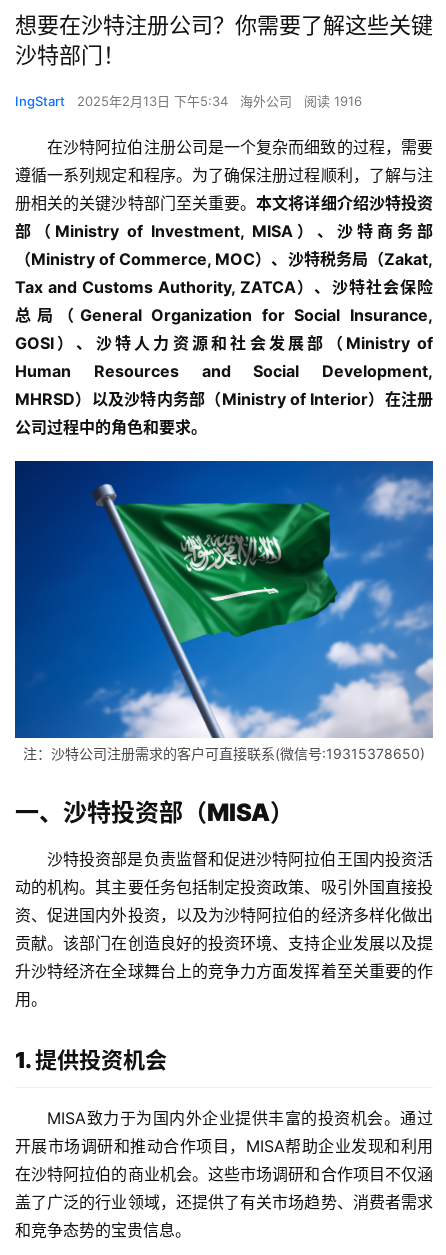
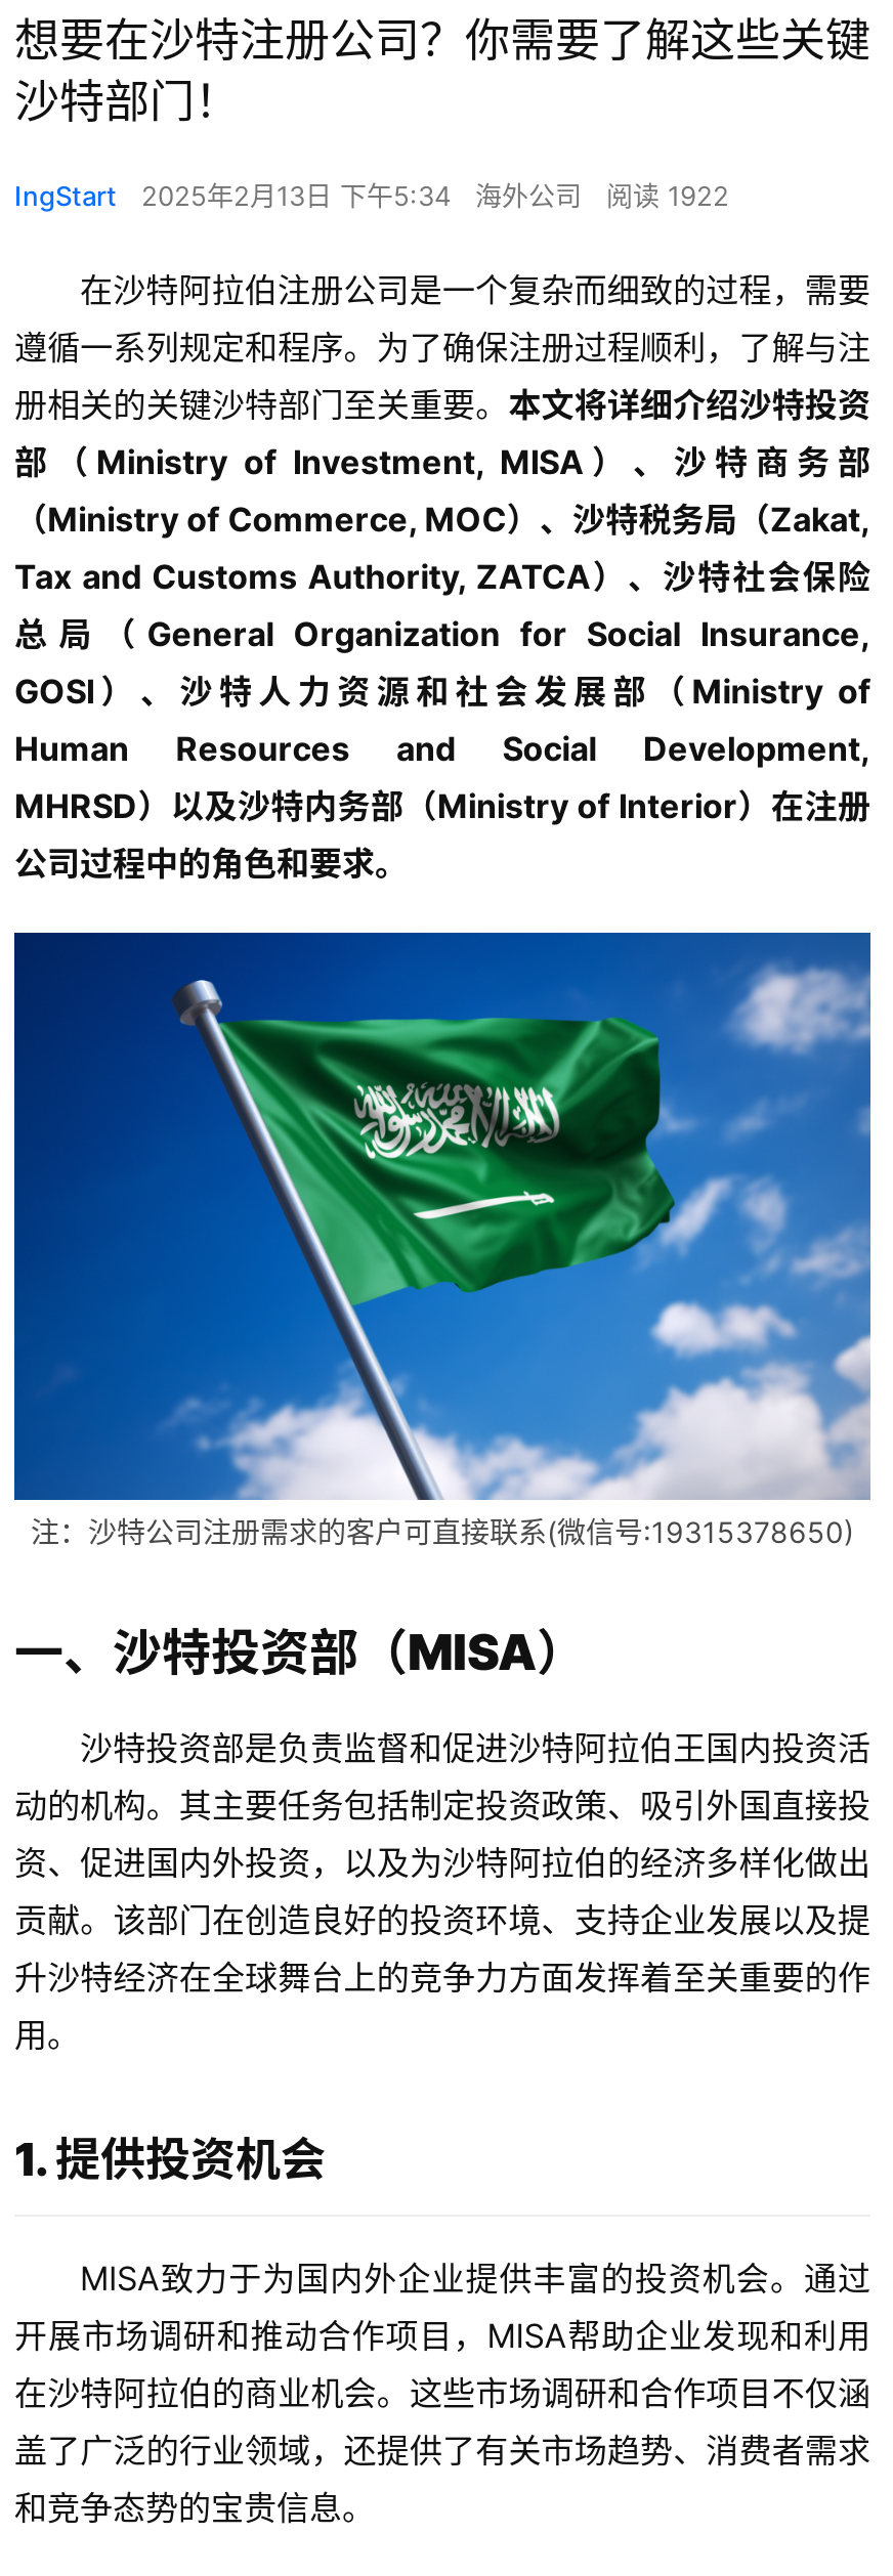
[15,93,362,109] IngStart 2025年2月13日 下午5:34 海外公司 阅读 1916 -> [14,180,729,212] IngStart 2025年2月13日 下午5:34 海外公司 阅读 1922

